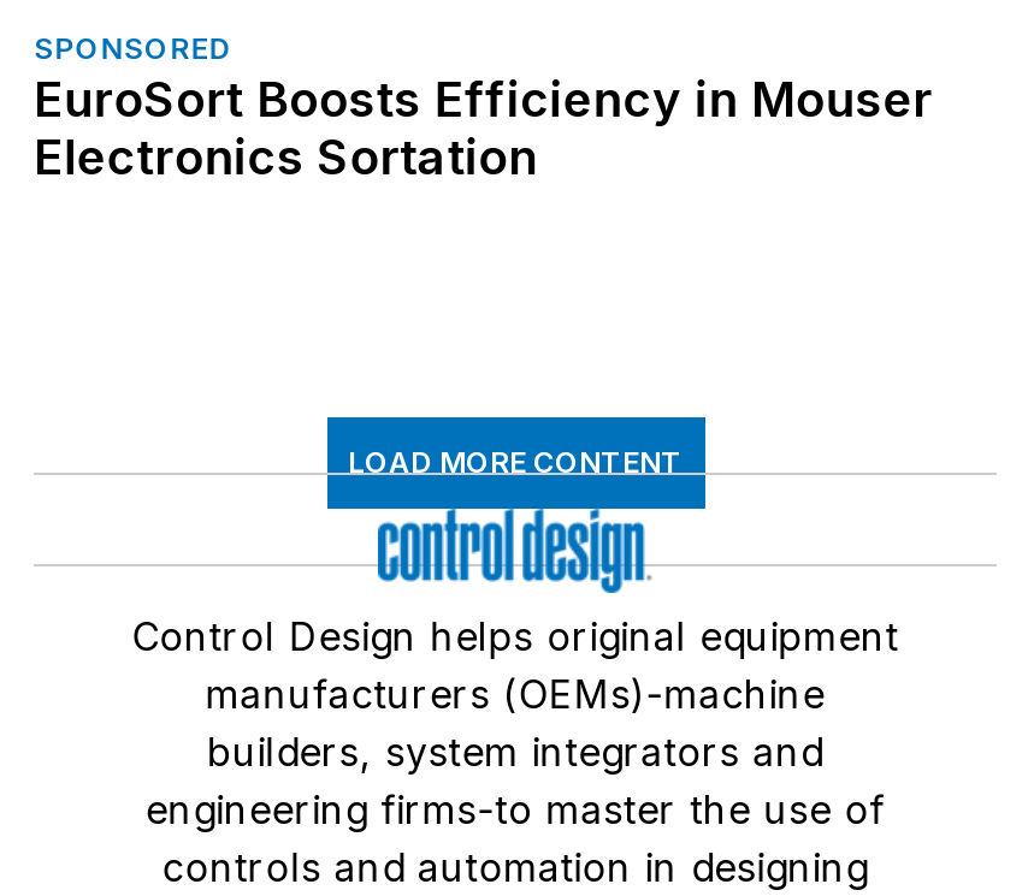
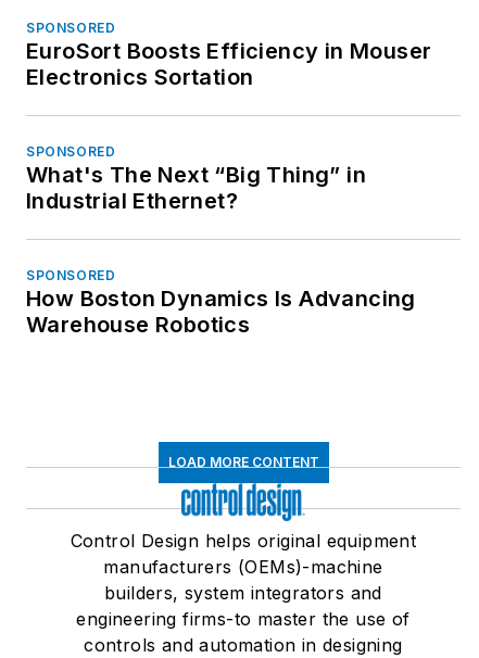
none -> [26,143,416,338] SPONSORED | What's The Next “Big Thing” in | Industrial Ethernet? | SPONSORED | How Boston Dynamics Is Advancing | Warehouse Robotics

